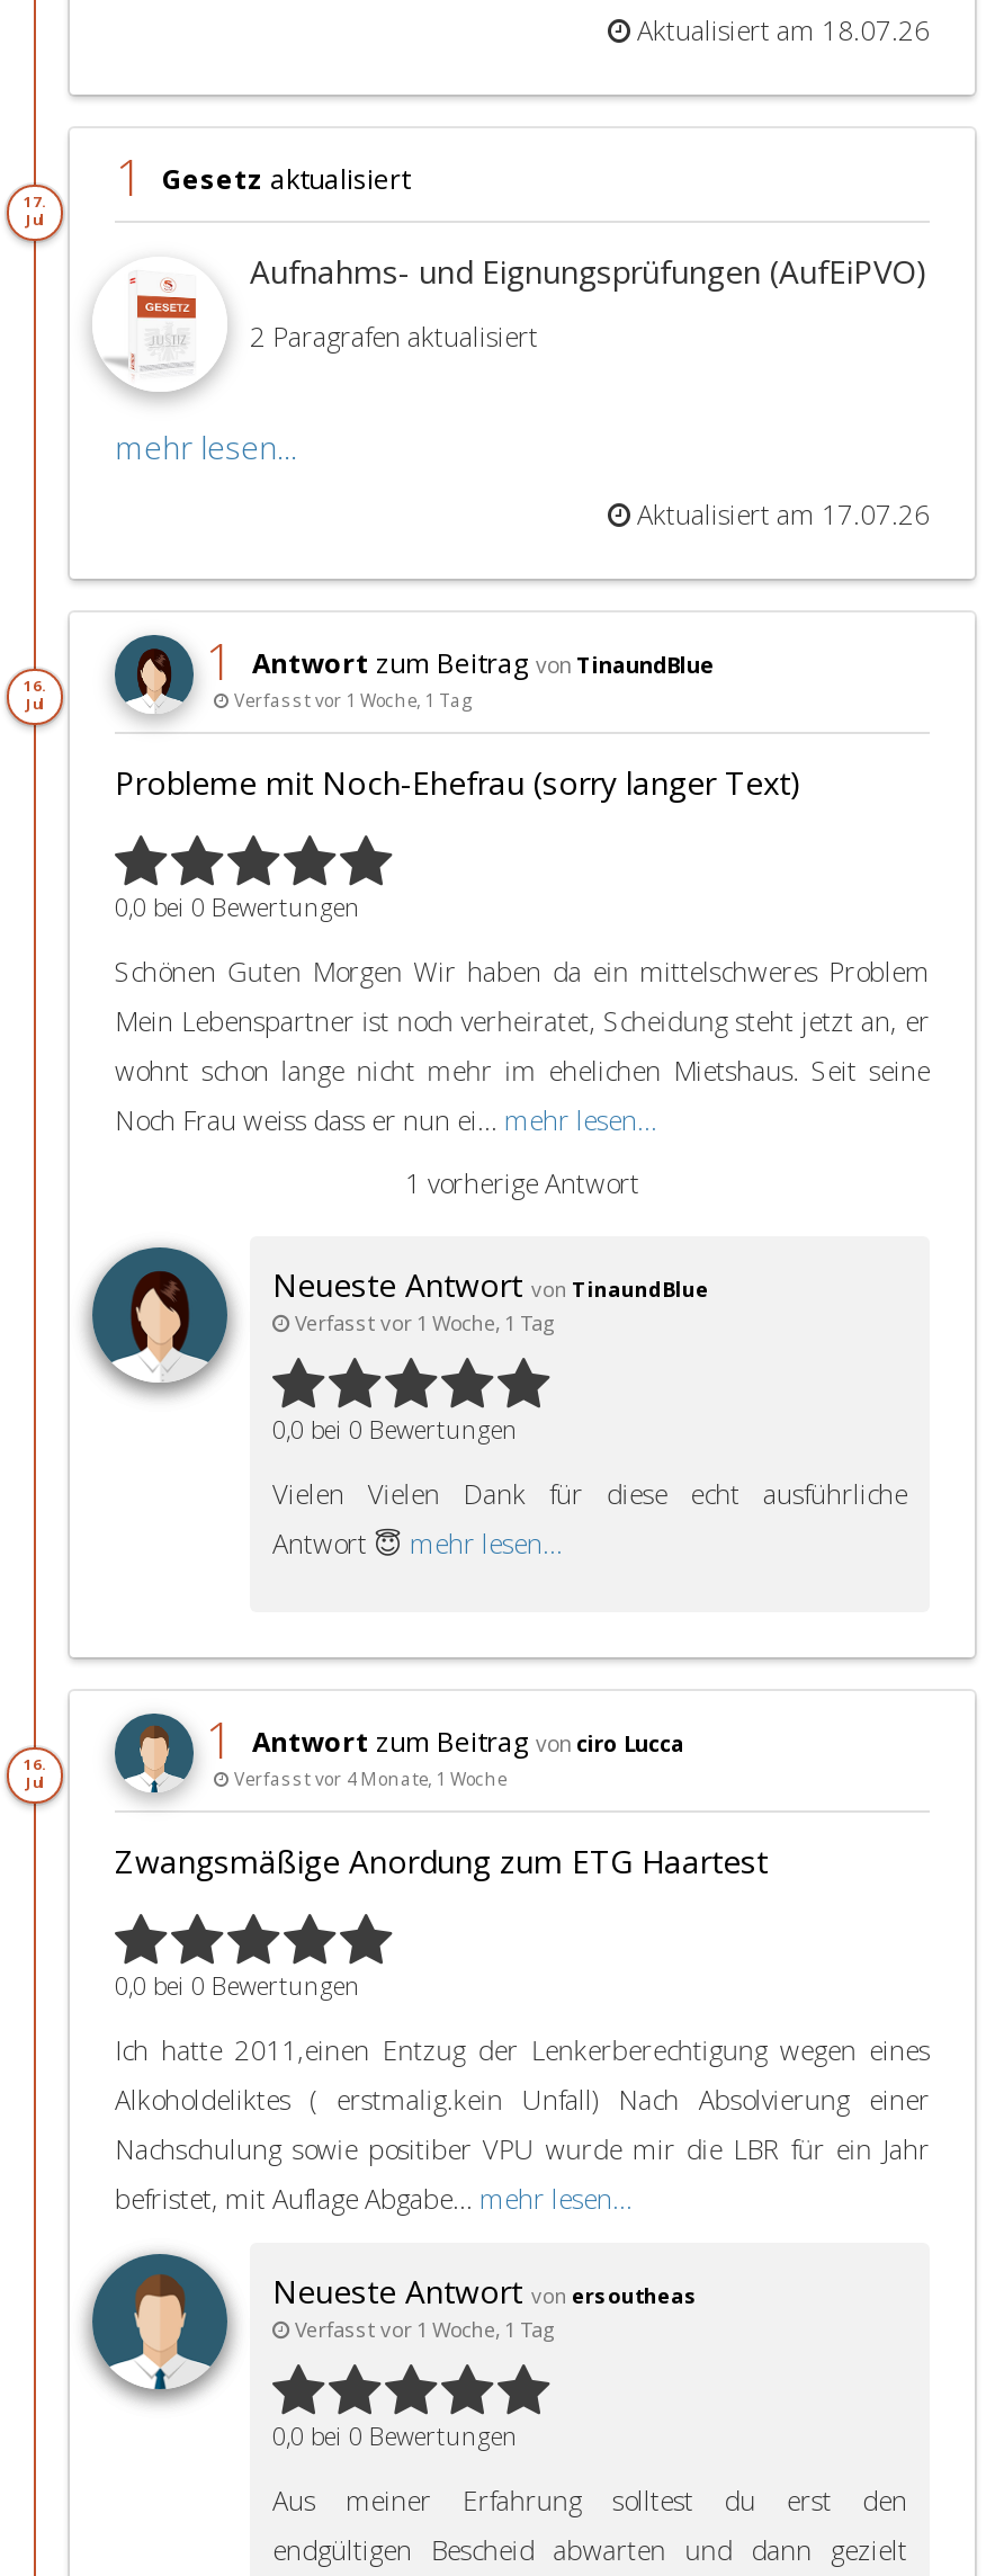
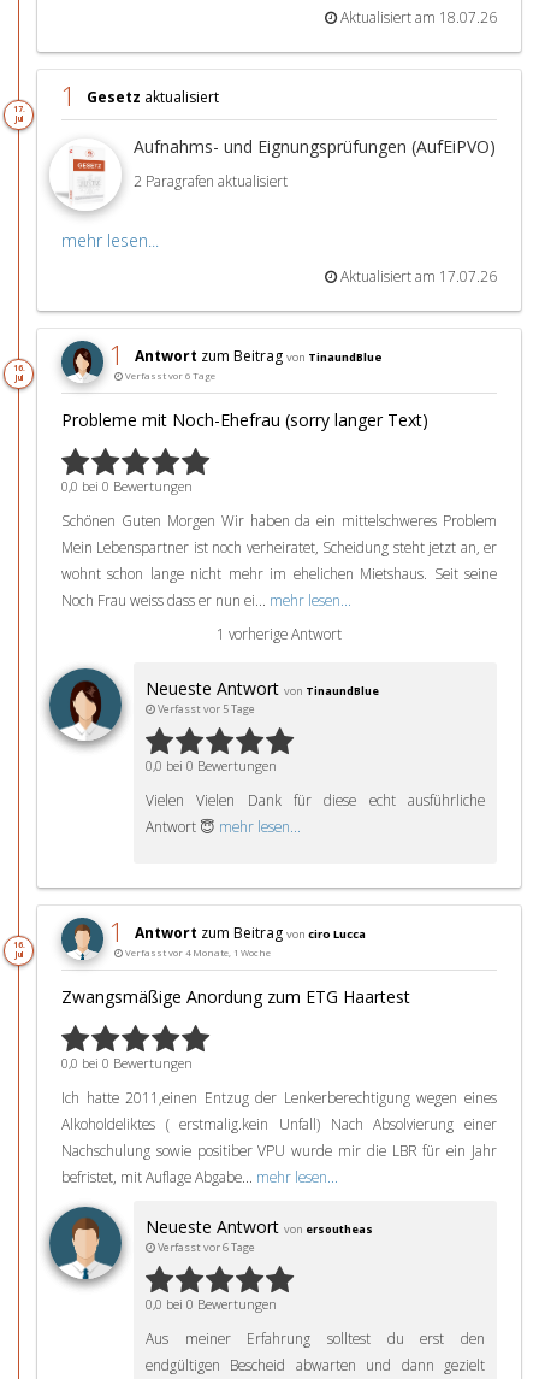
[230,689,473,712] Verfasst vor 1 Woche, 1 Tag -> [123,370,215,382] Verfasst vor 6 Tage
[290,1308,554,1338] Verfasst vor 1 Woche, 1 Tag -> [155,701,255,717] Verfasst vor 5 Tage
[290,2315,554,2344] Verfasst vor 1 Woche, 1 Tag -> [155,1239,255,1255] Verfasst vor 6 Tage

